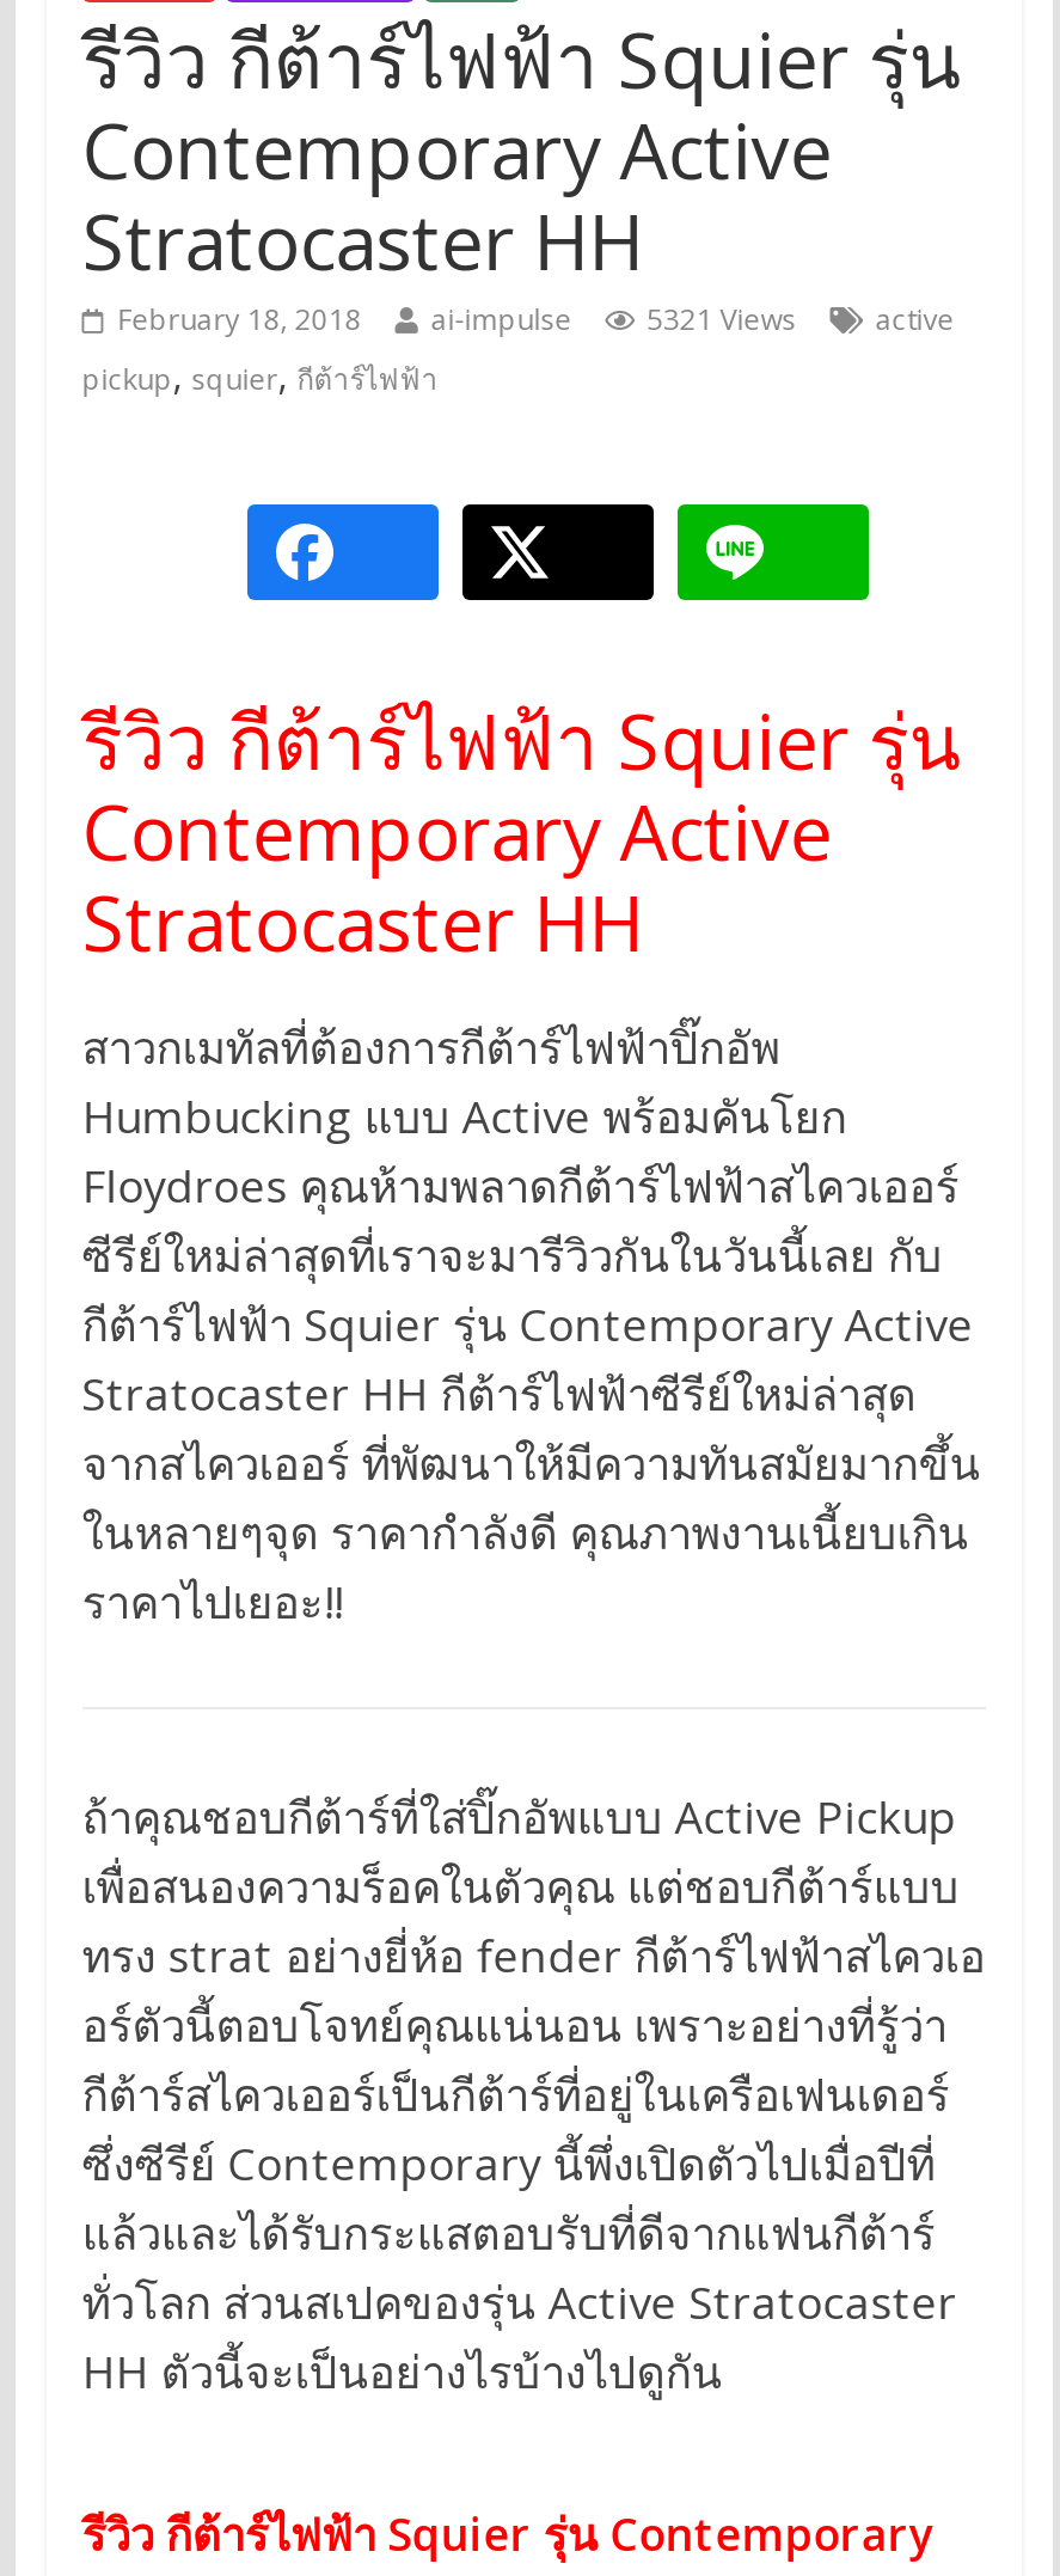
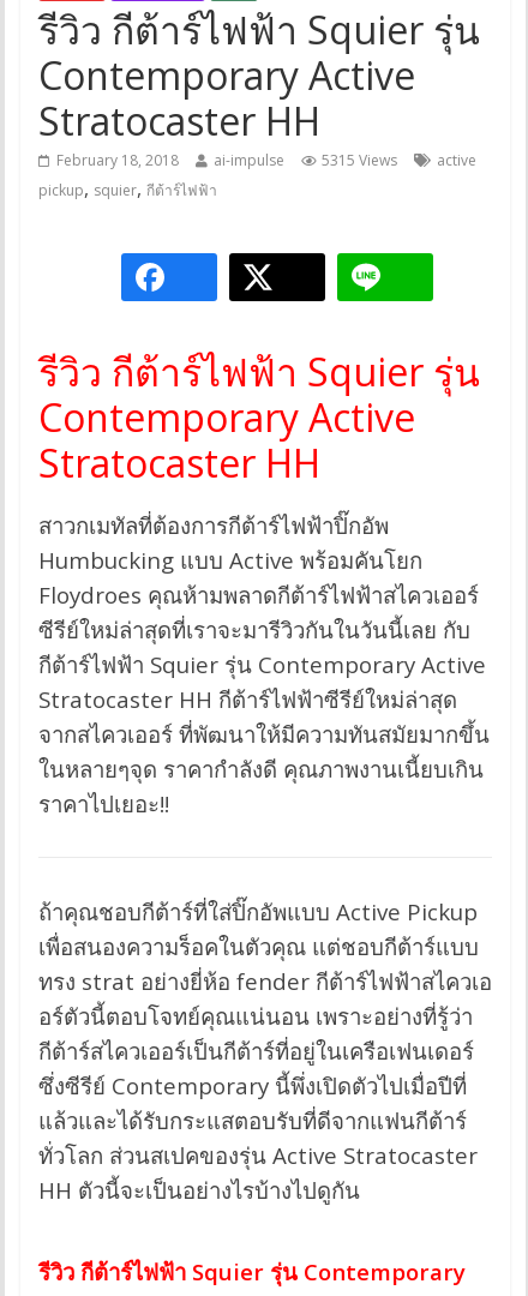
[118,299,954,340] February 18, 2018 ai-impulse 5321 Views active -> [56,150,476,171] February 18, 2018 ai-impulse 5315 Views active

